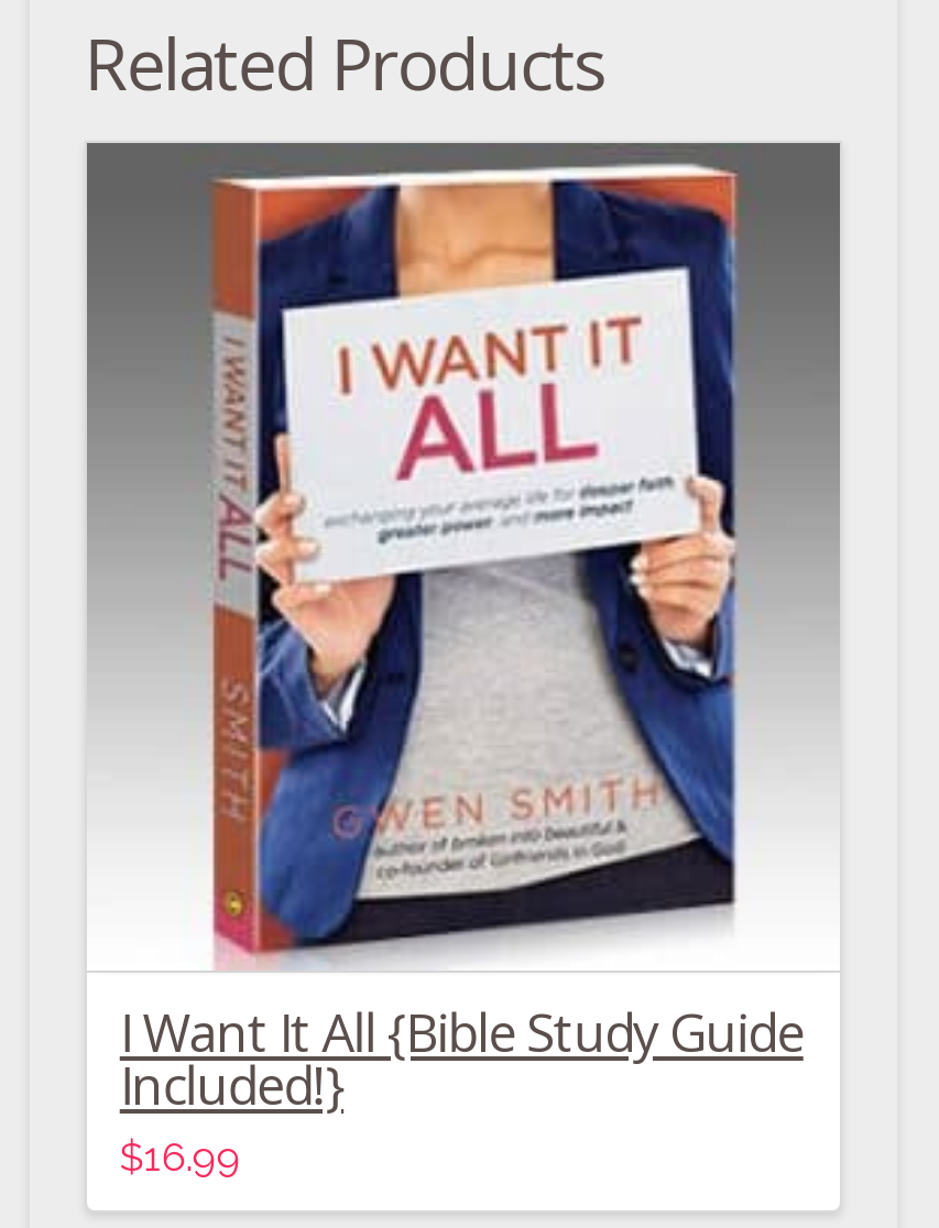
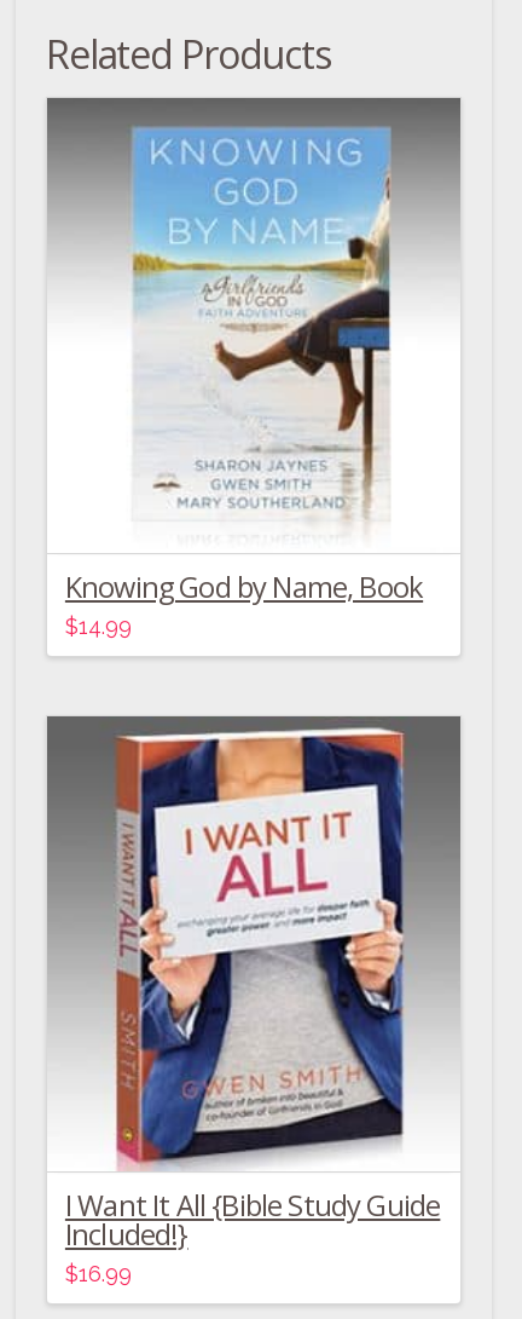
none -> [48,110,459,639] [image] | Knowing God by Name, Book | $14.99

